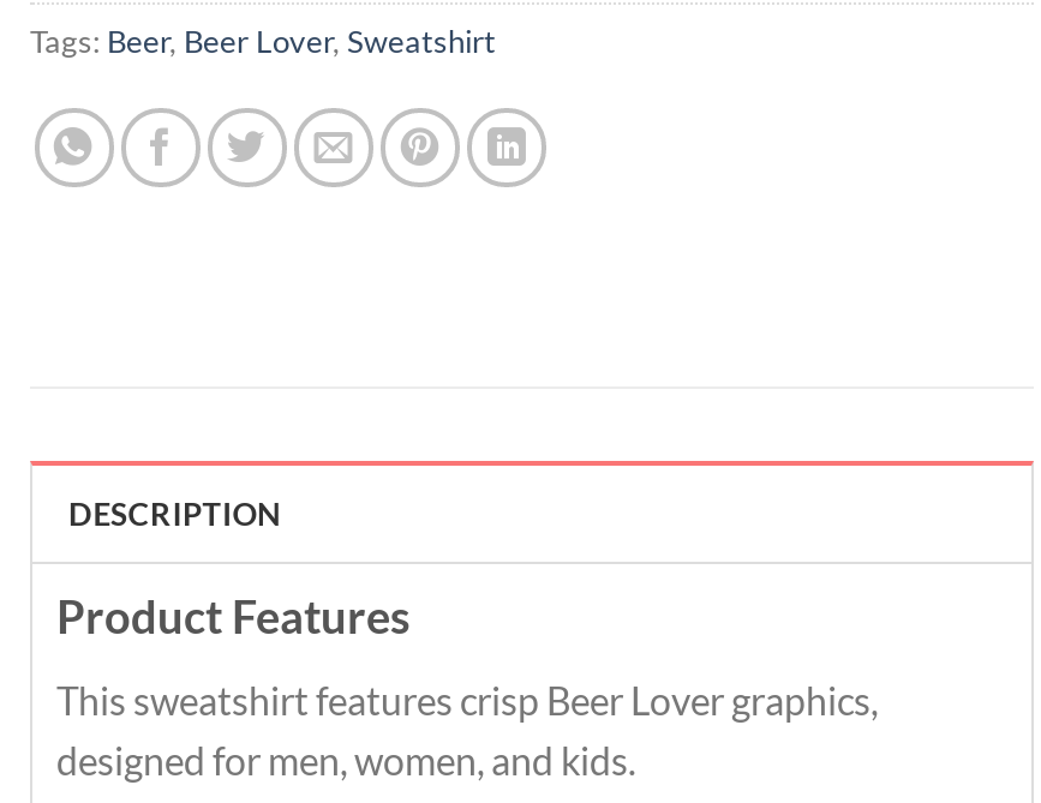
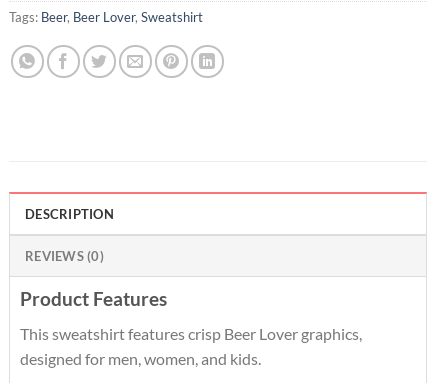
none -> [25,248,104,264] REVIEWS (0)

